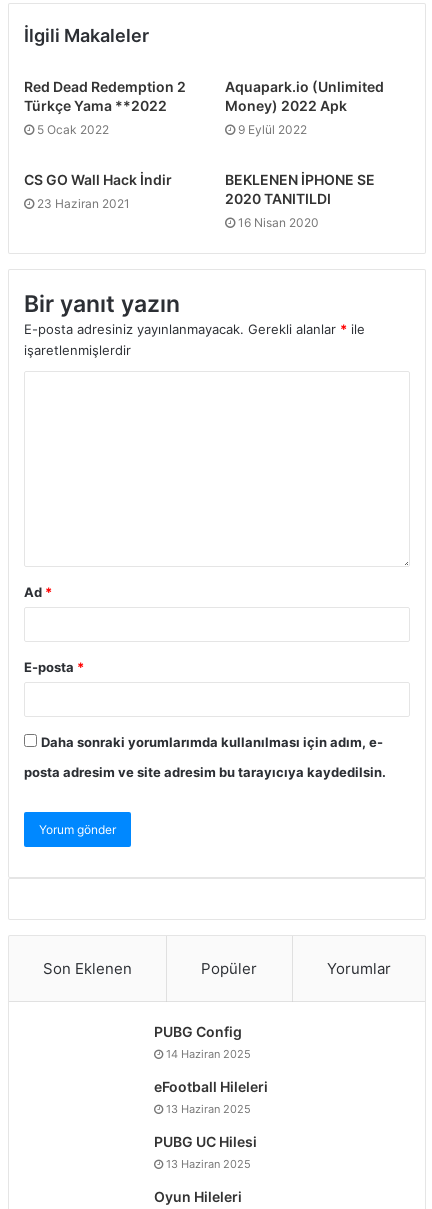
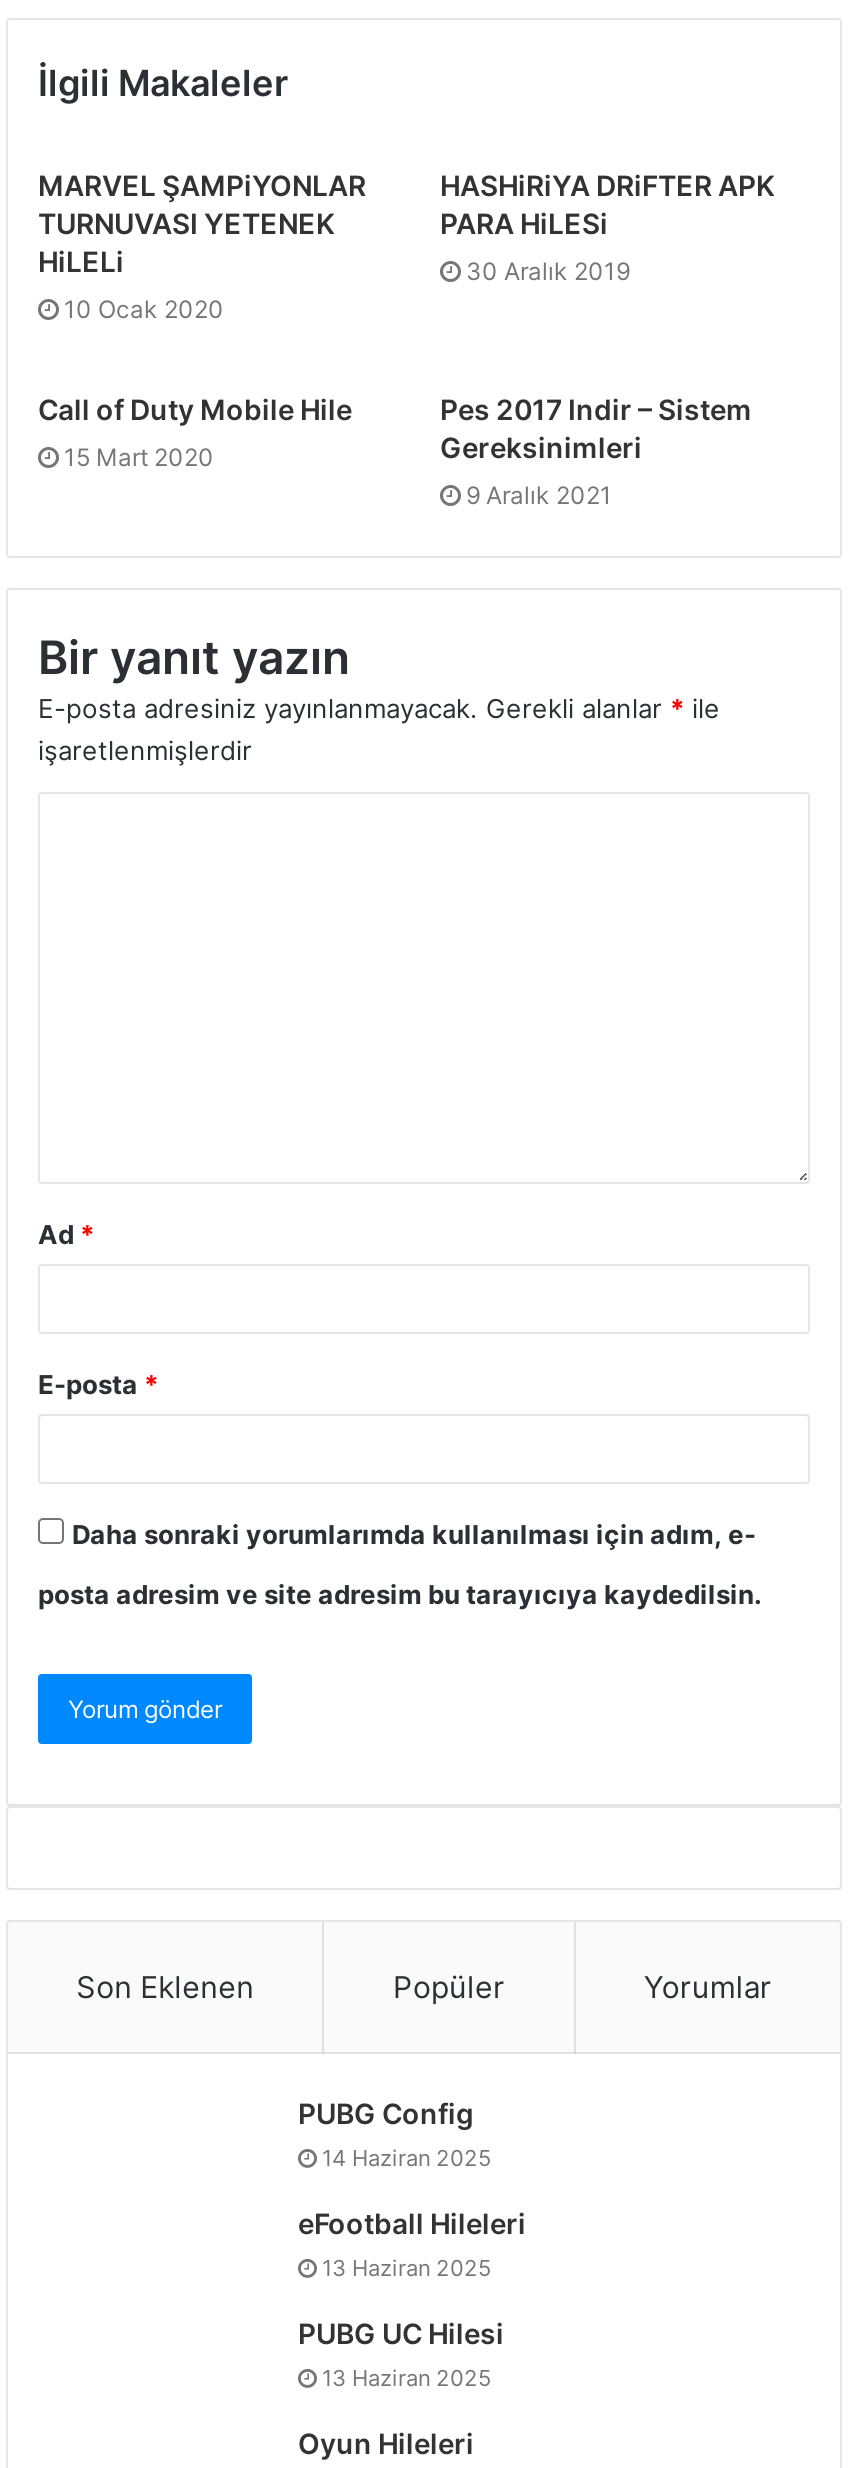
[24,78,186,114] Red Dead Redemption 2 | Türkçe Yama **2022 -> [38,168,366,278] MARVEL ŞAMPiYONLAR | TURNUVASI YETENEK | HiLELi
[225,78,384,114] Aquapark.io (Unlimited | Money) 2022 Apk -> [440,168,774,240] HASHiRiYA DRiFTER APK | PARA HiLESi
[37,122,109,137] 5 Ocak 2022 -> [64,294,224,324] 10 Ocak 2020
[238,122,307,137] 9 Eylül 2022 -> [466,256,630,286] 30 Aralık 2019
[24,171,172,188] CS GO Wall Hack İndir -> [38,392,352,426] Call of Duty Mobile Hile
[225,171,375,207] BEKLENEN İPHONE SE | 2020 TANITILDI -> [440,392,752,464] Pes 2017 Indir – Sistem | Gereksinimleri
[37,196,130,211] 23 Haziran 2021 -> [64,442,214,472] 15 Mart 2020
[238,215,319,230] 16 Nisan 2020 -> [466,480,612,510] 9 Aralık 2021

